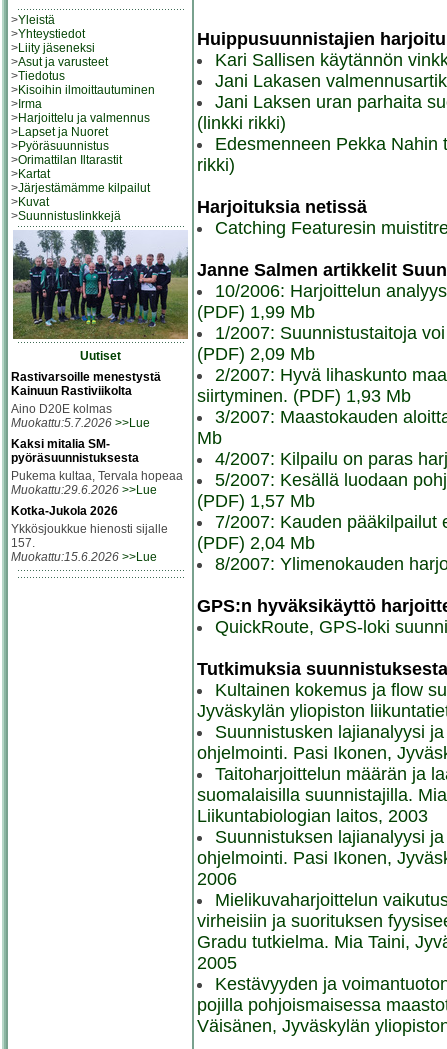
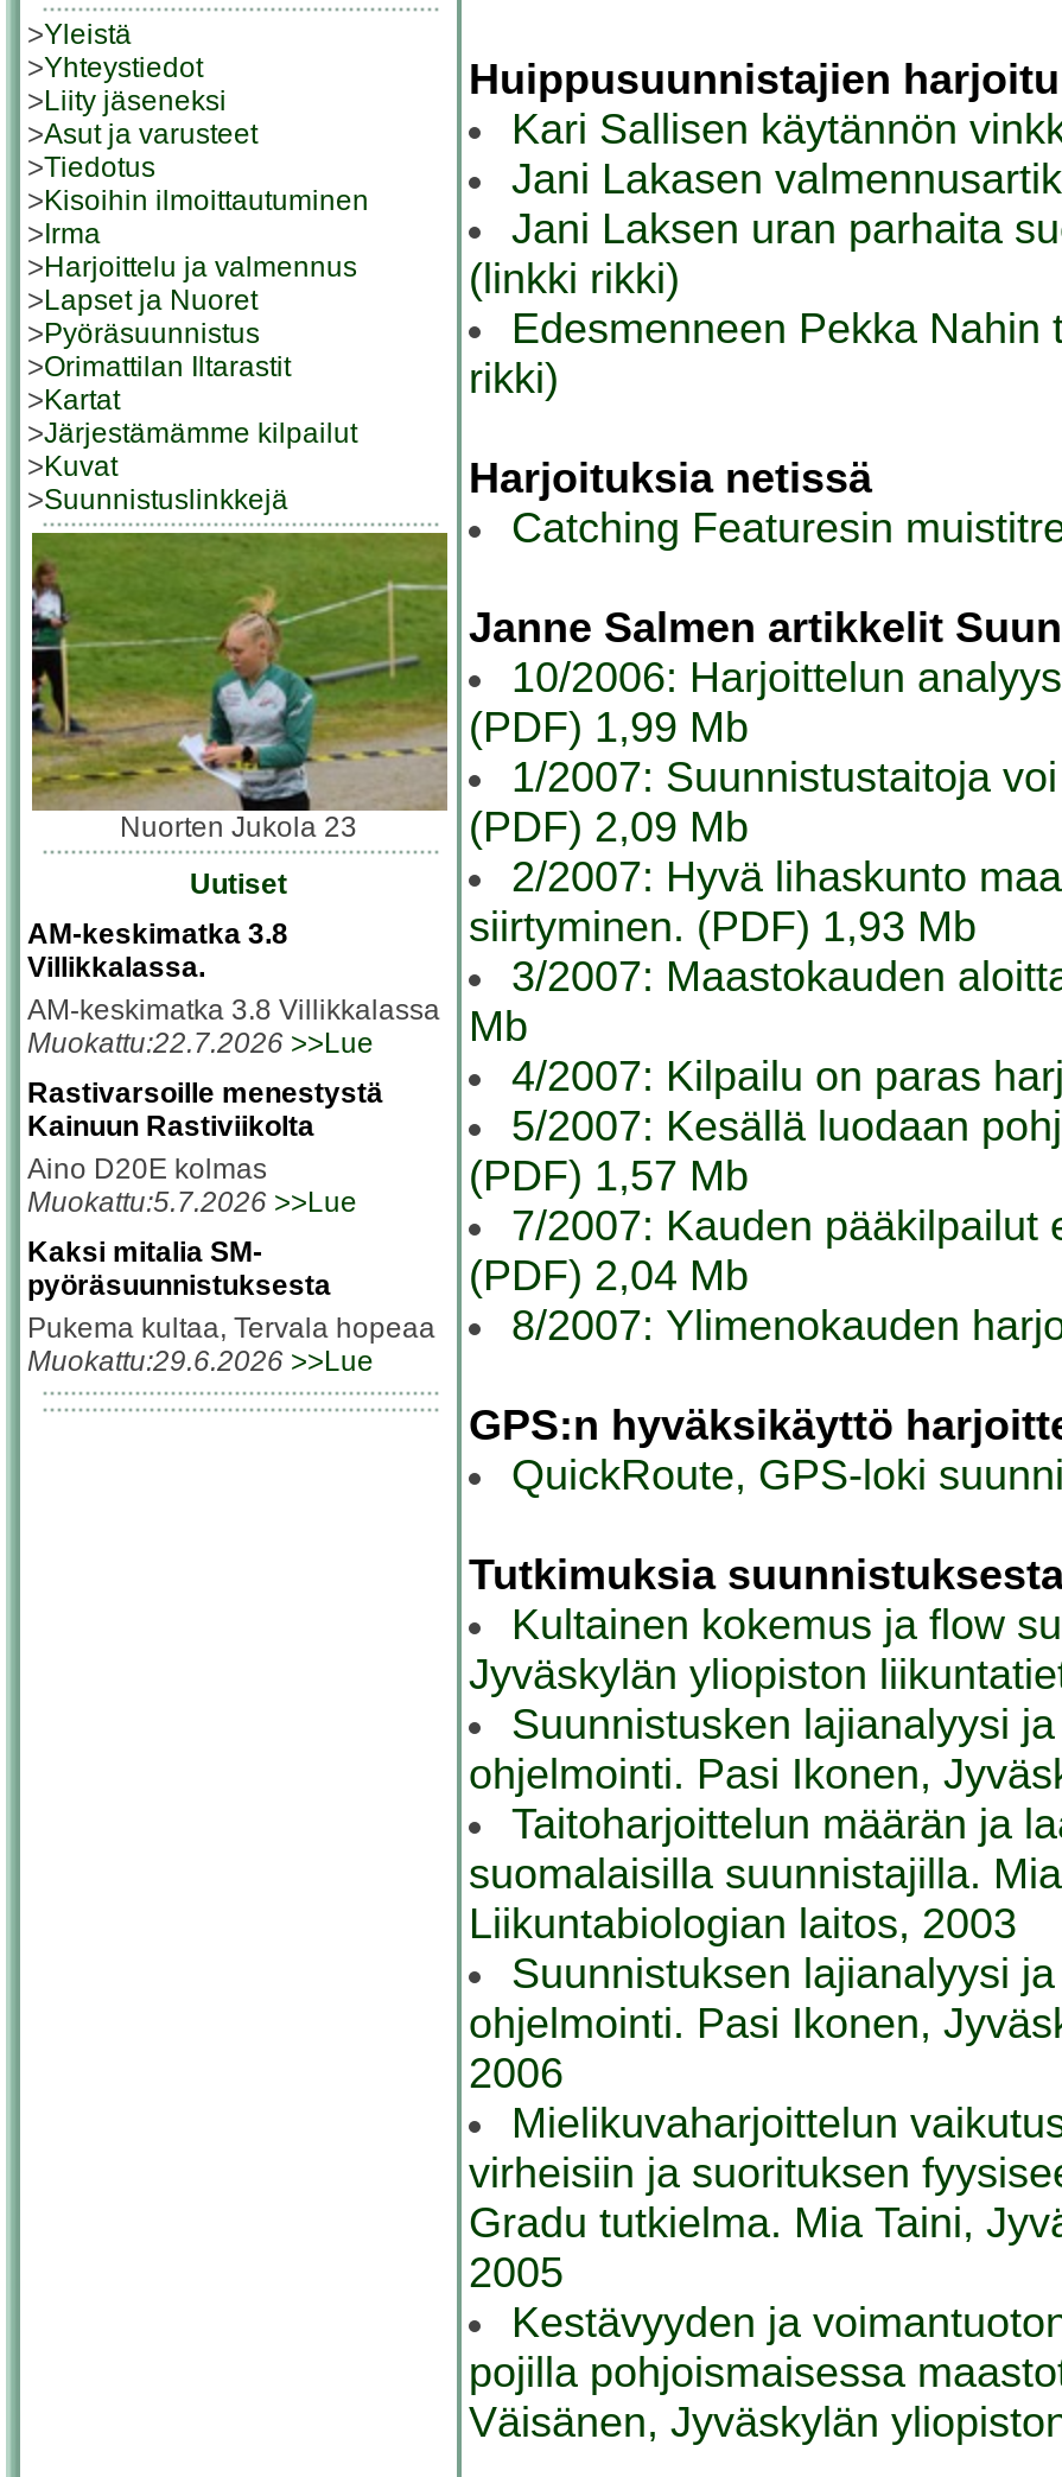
[12,229,188,328] [image] -> [30,531,450,813] [image]
moved [79,349,120,363] -> [190,868,287,901]: Uutiset
none -> [120,811,357,844] Nuorten Jukola 23
moved [11,370,183,497] -> [27,1076,435,1378]: Rastivarsoille menestystä | Kainuun Rastiviikolta | Aino D20E kolmas | Muokattu:5.7.2026 >>Lue | Kaksi mitalia SM- | pyöräsuunnistuksesta | Pukema kultaa, Tervala hopeaa | Muokattu:29.6.2026 >>Lue
none -> [27,917,440,1060] AM-keskimatka 3.8 | Villikkalassa. | AM-keskimatka 3.8 Villikkalassa | Muokattu:22.7.2026 >>Lue
[11,504,168,564] Kotka-Jukola 2026 | Ykkösjoukkue hienosti sijalle | 157. | Muokattu:15.6.2026 >>Lue -> none

